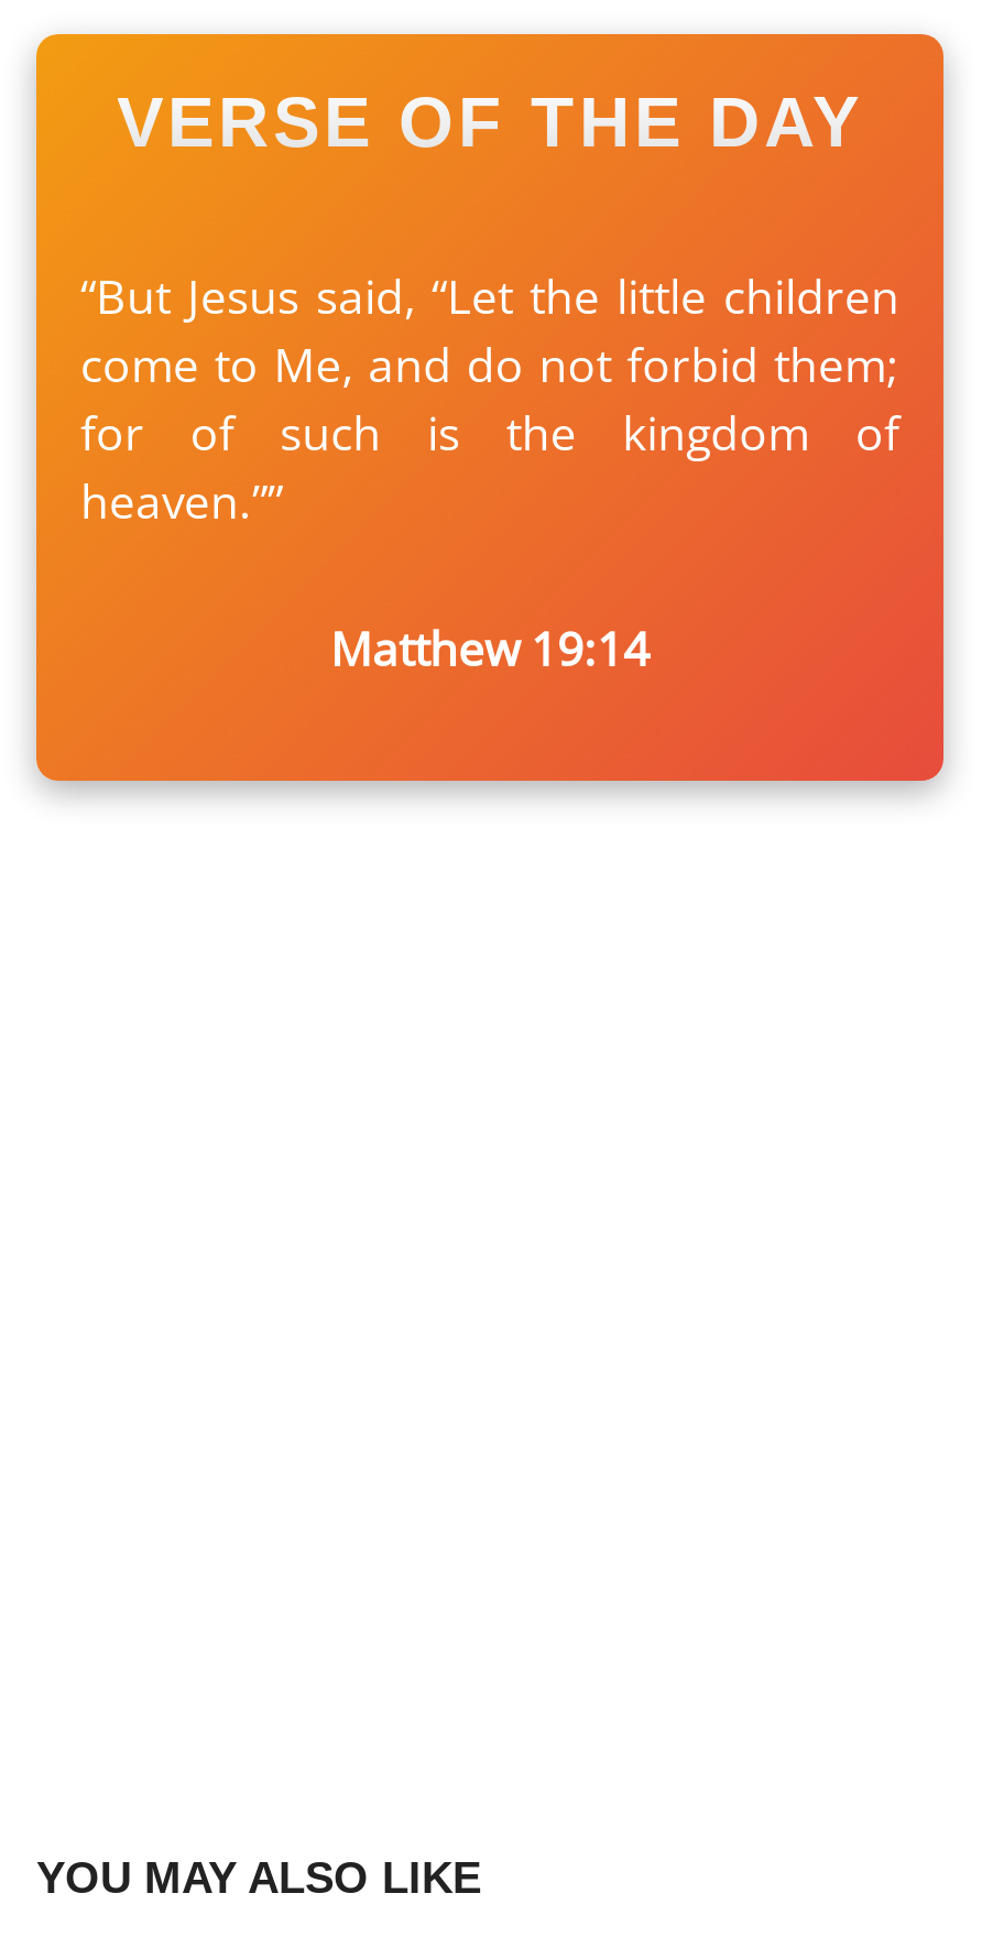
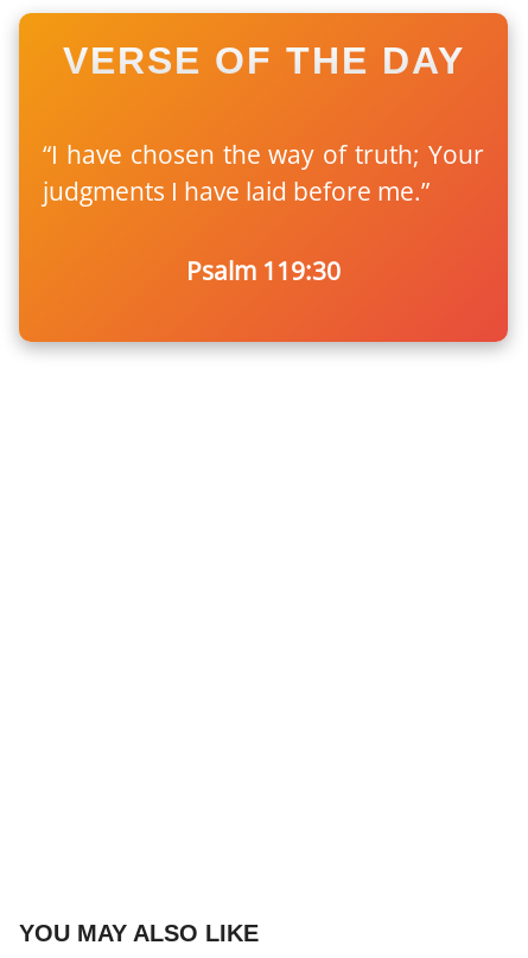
[80,264,899,531] “But Jesus said, “Let the little children | come to Me, and do not forbid them; | for of such is the kingdom of | heaven.”” -> [43,137,484,207] “I have chosen the way of truth; Your | judgments I have laid before me.”
[330,617,650,678] Matthew 19:14 -> [186,253,341,287] Psalm 119:30

